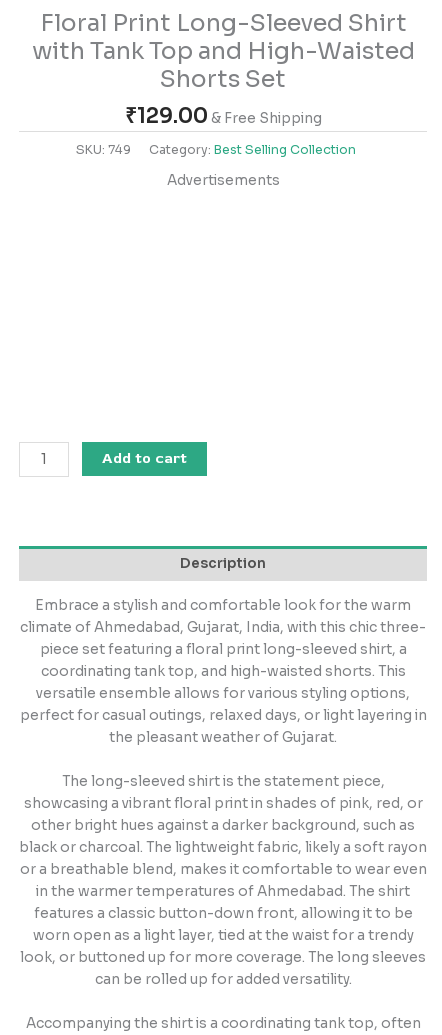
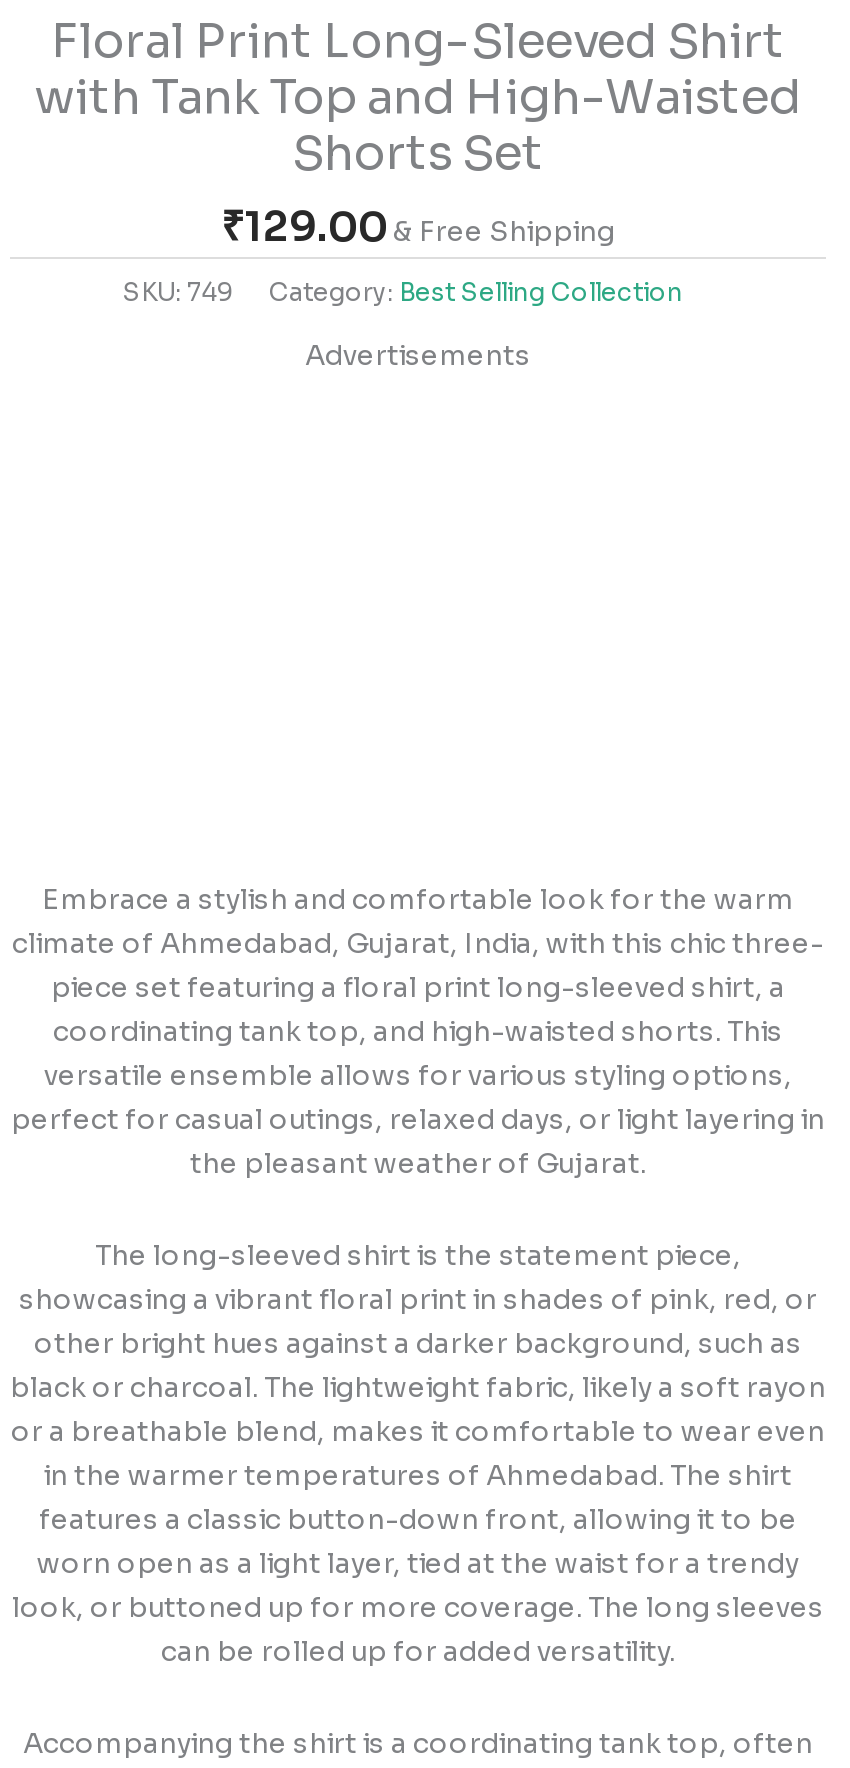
[102,449,187,468] Add to cart -> none
[180,555,266,572] Description -> none

